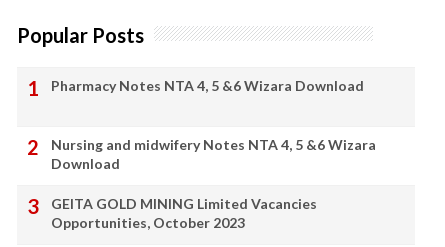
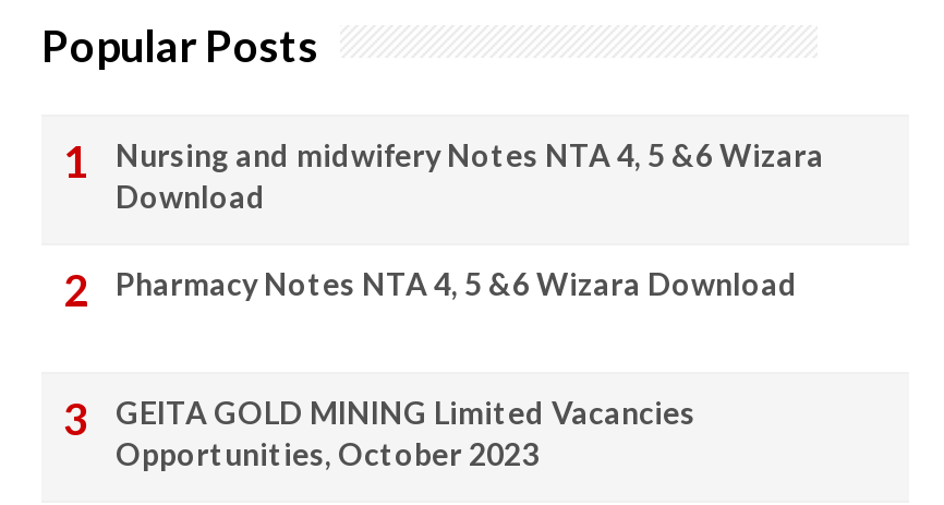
moved [51,76,364,93] -> [116,264,798,301]: Pharmacy Notes NTA 4, 5 &6 Wizara Download
moved [51,135,376,171] -> [116,135,824,214]: Nursing and midwifery Notes NTA 4, 5 &6 Wizara | Download

